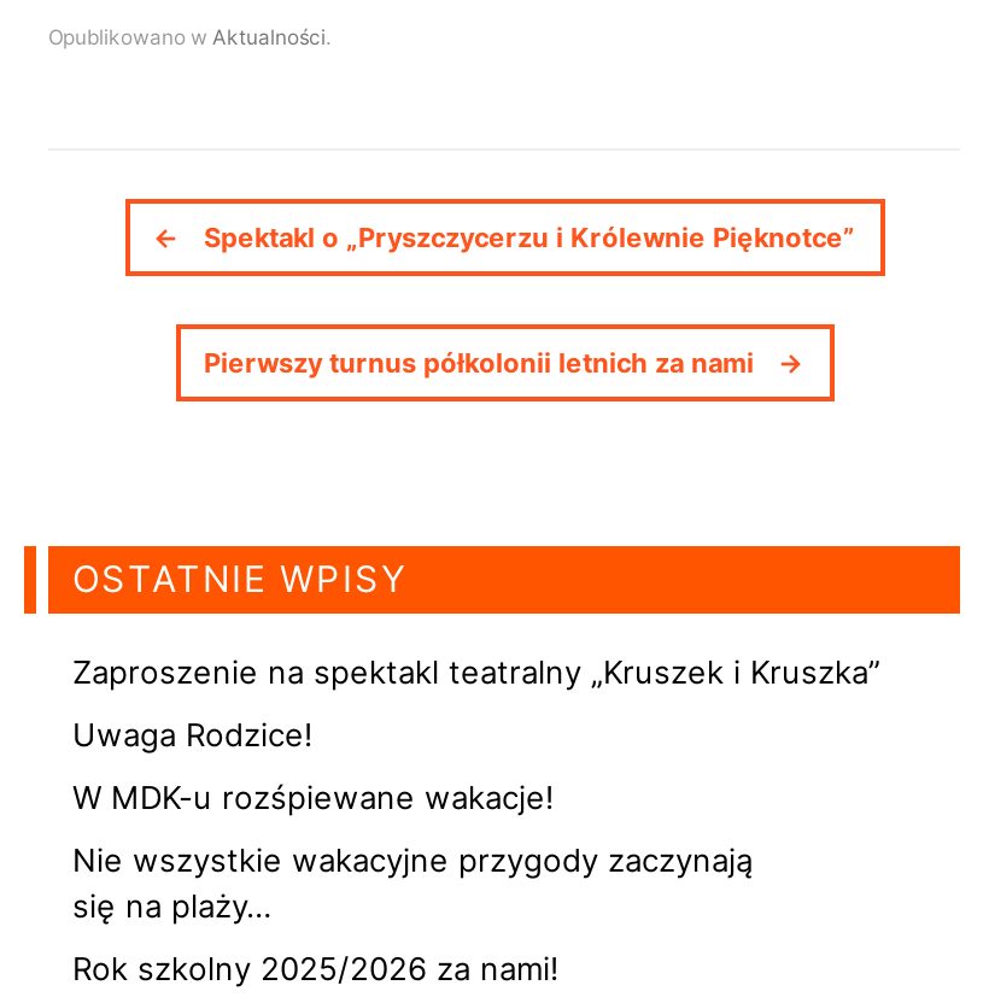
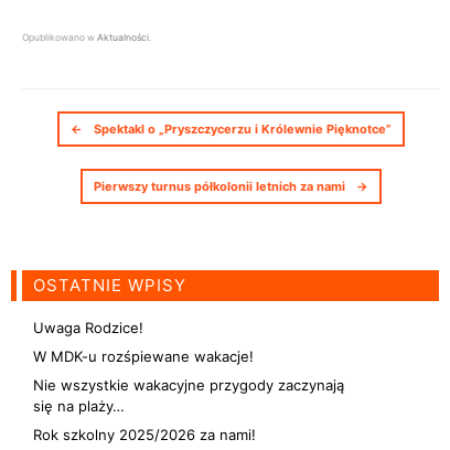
[72,652,880,691] Zaproszenie na spektakl teatralny „Kruszek i Kruszka” -> none

